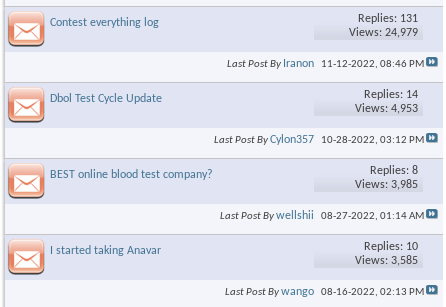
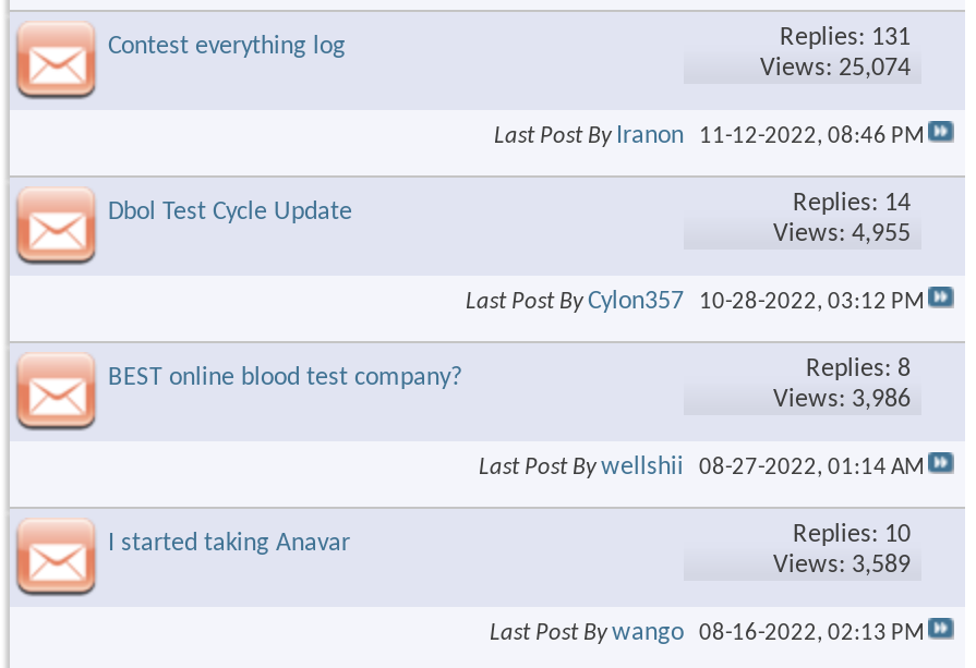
[349,27,418,39] Views: 24,979 -> [760,56,911,82] Views: 25,074
[355,103,418,115] Views: 4,953 -> [773,221,911,247] Views: 4,955
[355,179,418,191] Views: 3,985 -> [773,387,911,413] Views: 3,986
[355,255,418,267] Views: 3,585 -> [773,552,911,579] Views: 3,589

